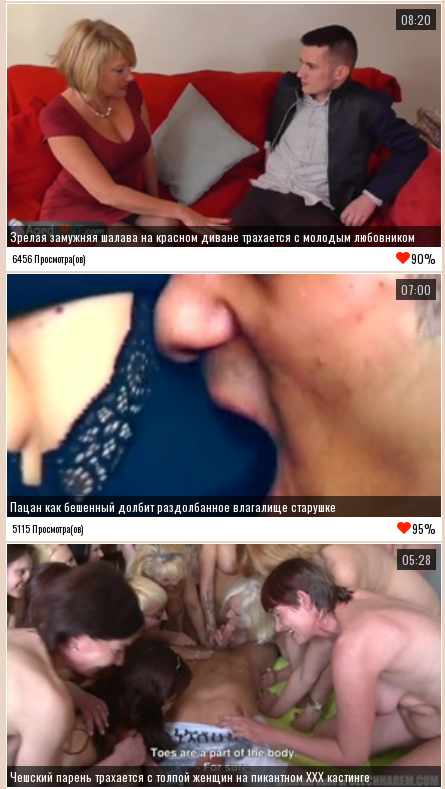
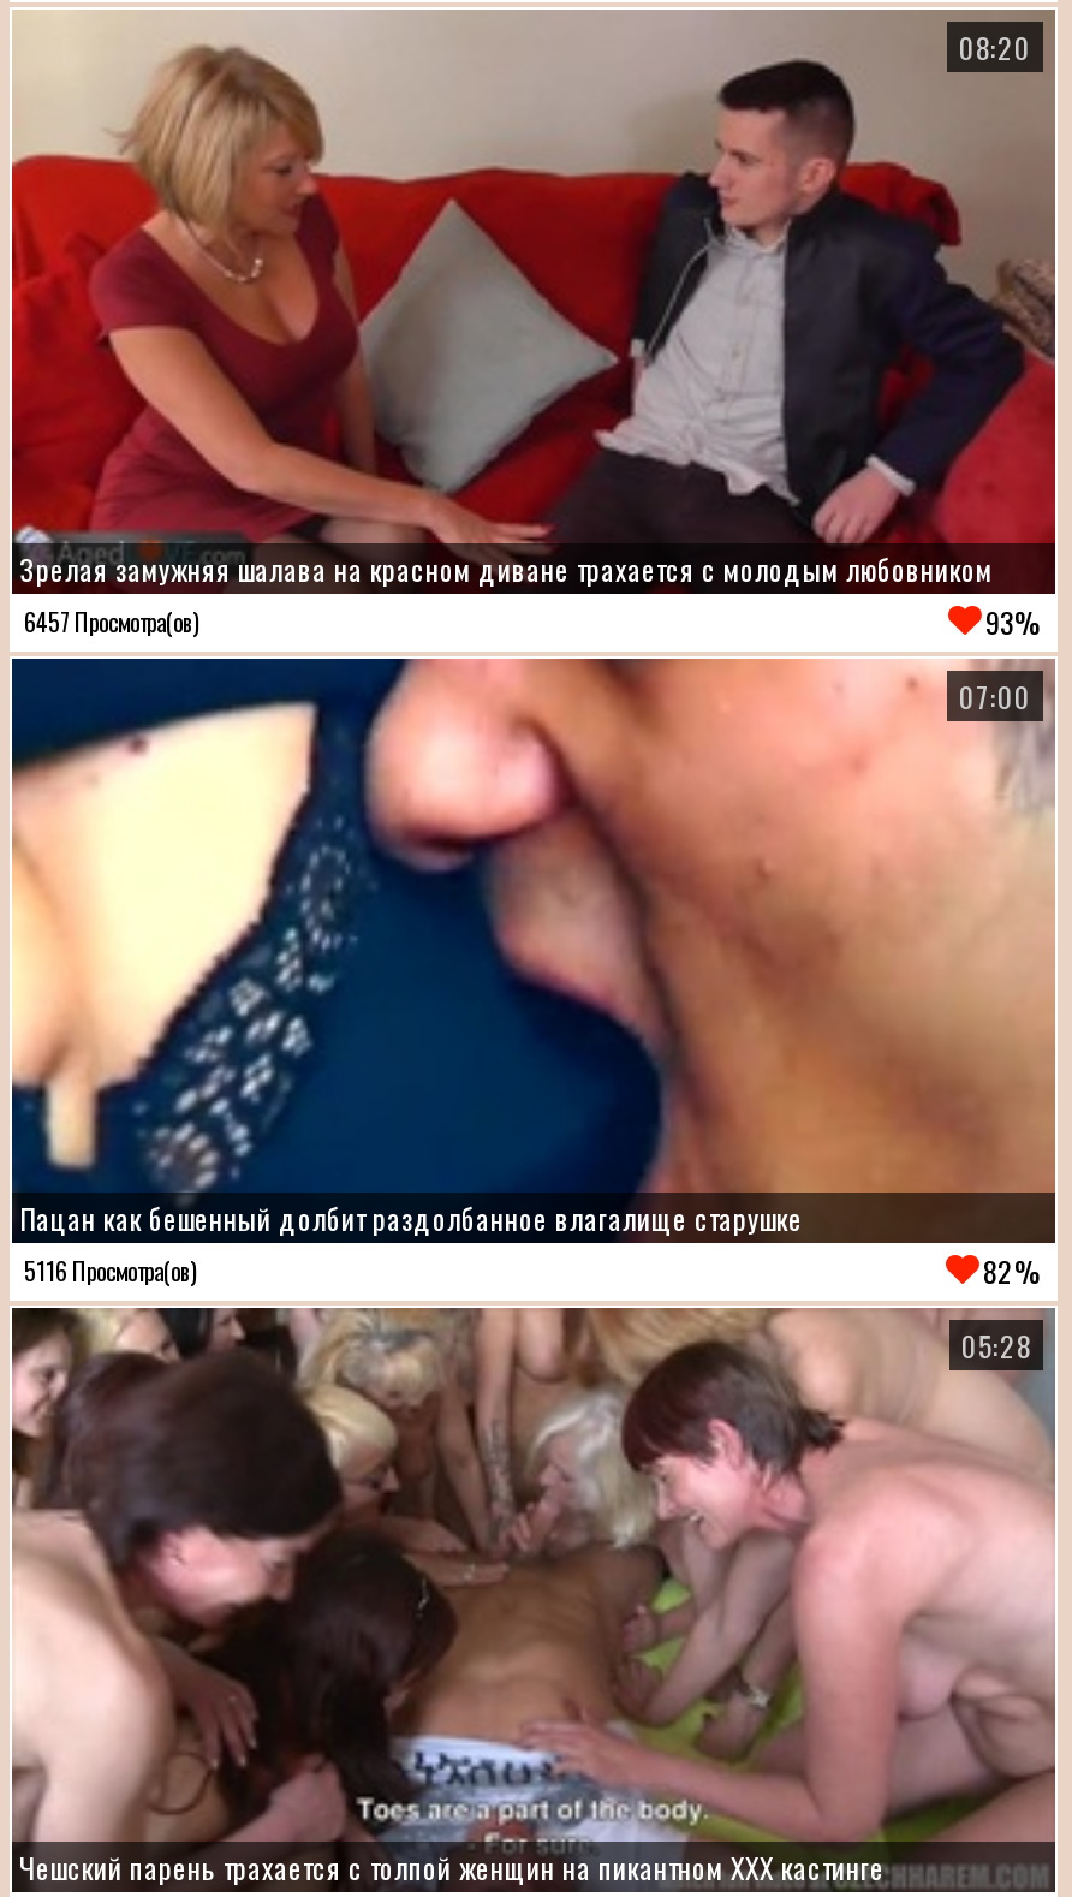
[12,251,85,266] 6456 Просмотра(ов) -> [24,603,197,639] 6457 Просмотра(ов)
[411,250,436,267] 90% -> [985,602,1043,643] 93%
[12,521,83,536] 5115 Просмотра(ов) -> [24,1252,195,1288] 5116 Просмотра(ов)
[412,520,436,537] 95% -> [983,1251,1043,1292] 82%

